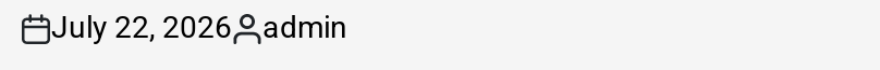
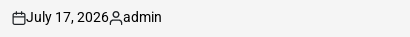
[51,10,347,44] July 22, 2026 admin -> [26,9,162,25] July 17, 2026 admin

